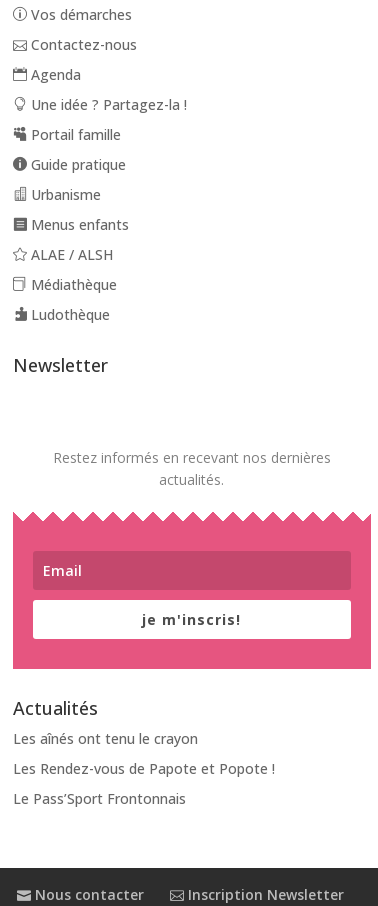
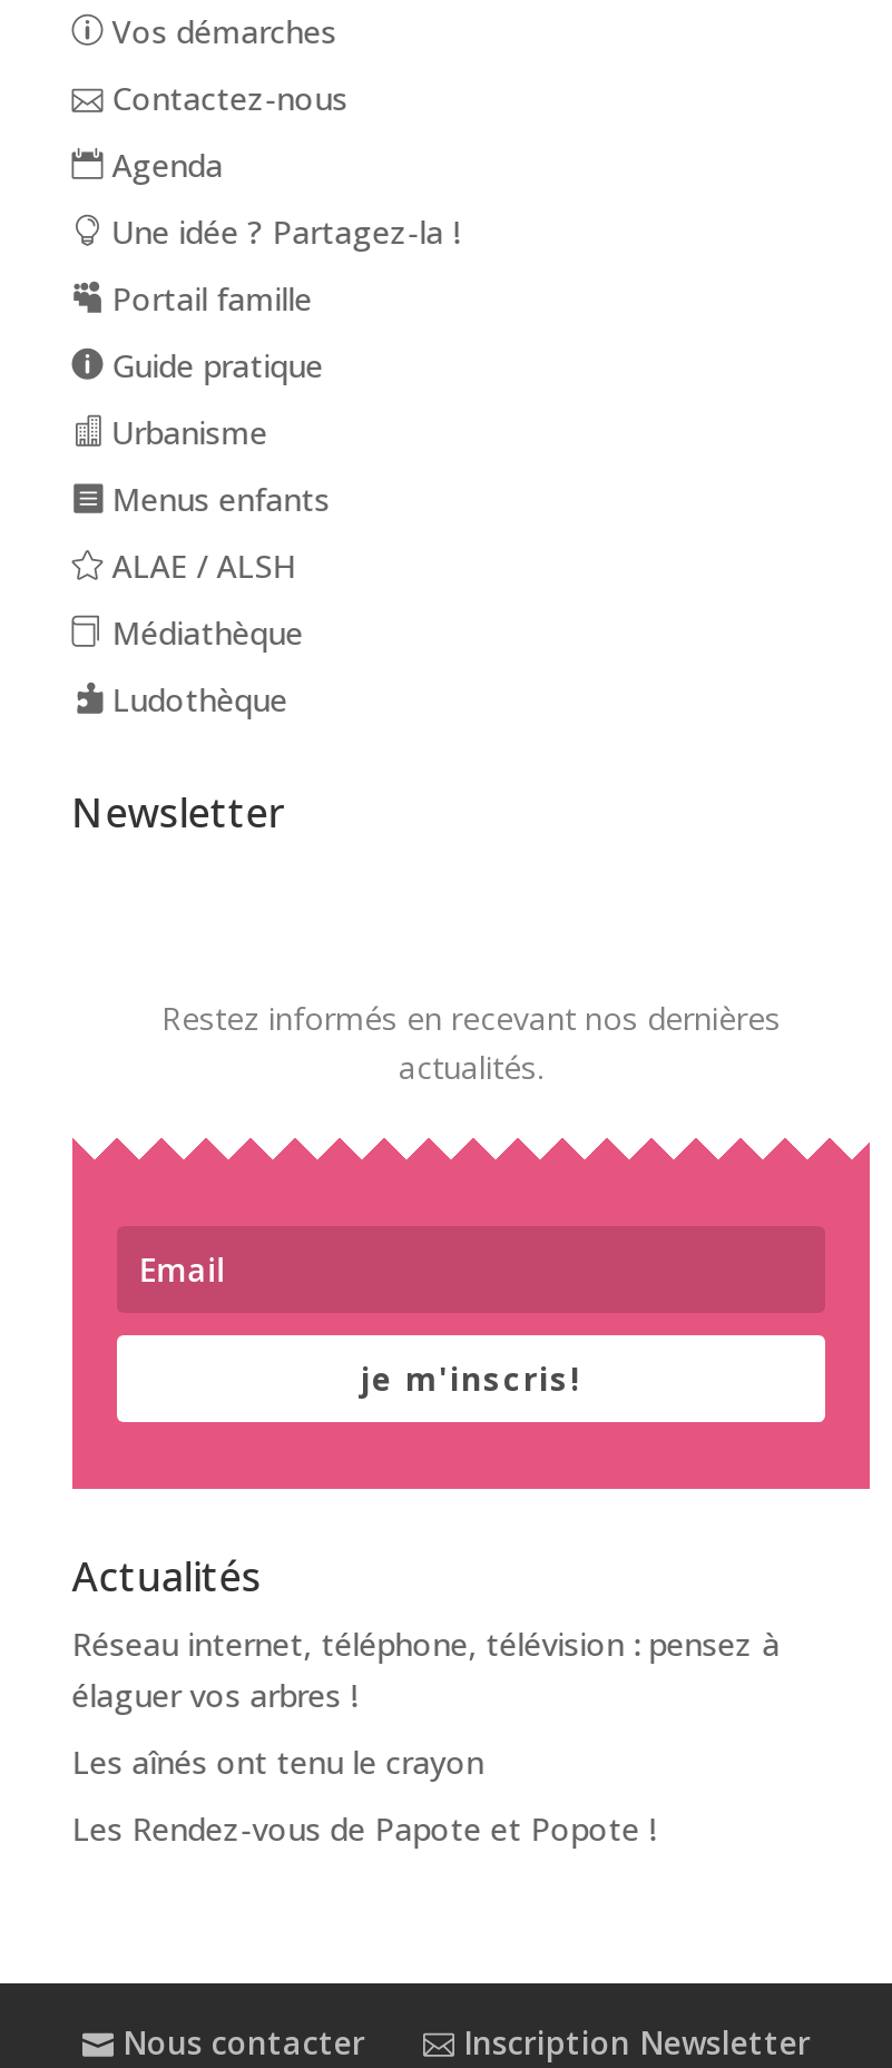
none -> [72,1623,780,1716] Réseau internet, téléphone, télévision : pensez à | élaguer vos arbres !
moved [13,729,275,778] -> [72,1741,655,1850]: Les aînés ont tenu le crayon | Les Rendez-vous de Papote et Popote !
[13,789,186,808] Le Pass’Sport Frontonnais -> none

